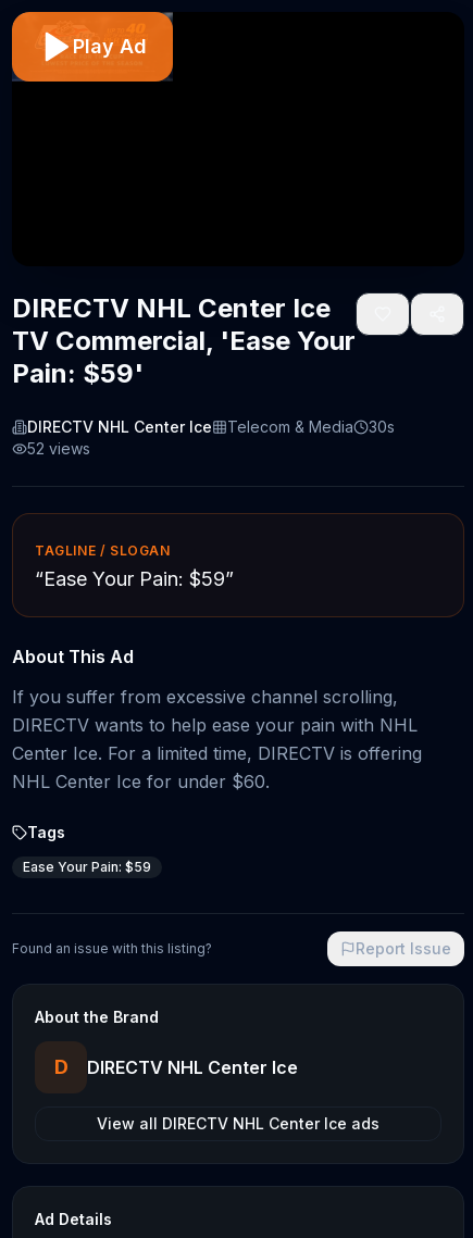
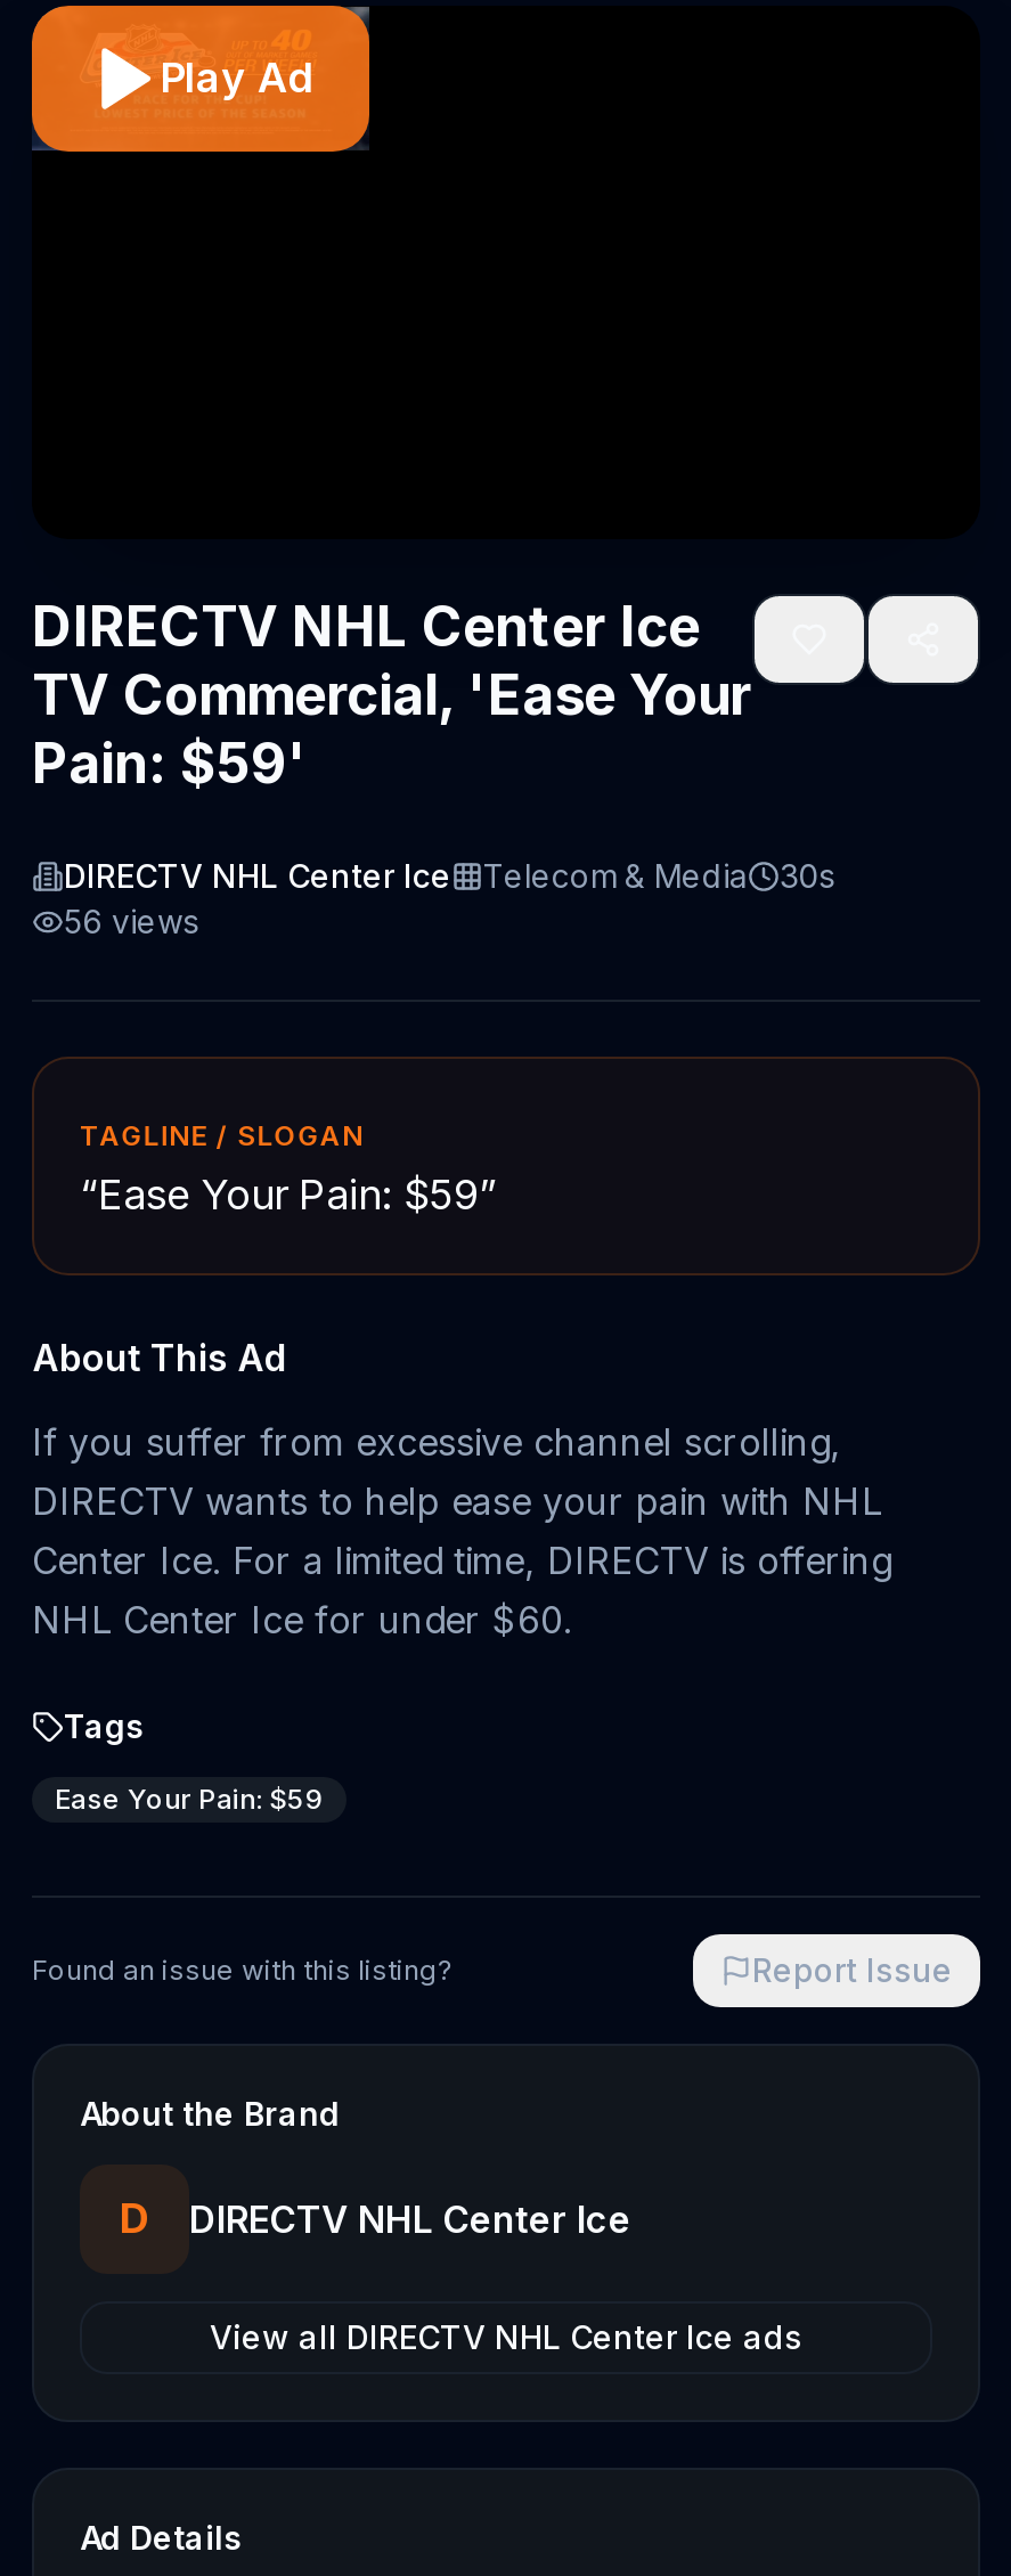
[27,439,90,458] 52 views -> [64,902,198,940] 56 views

